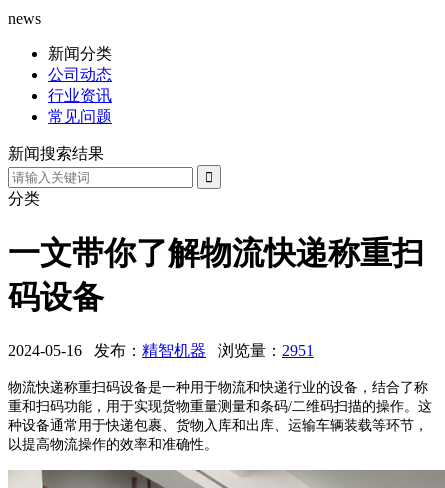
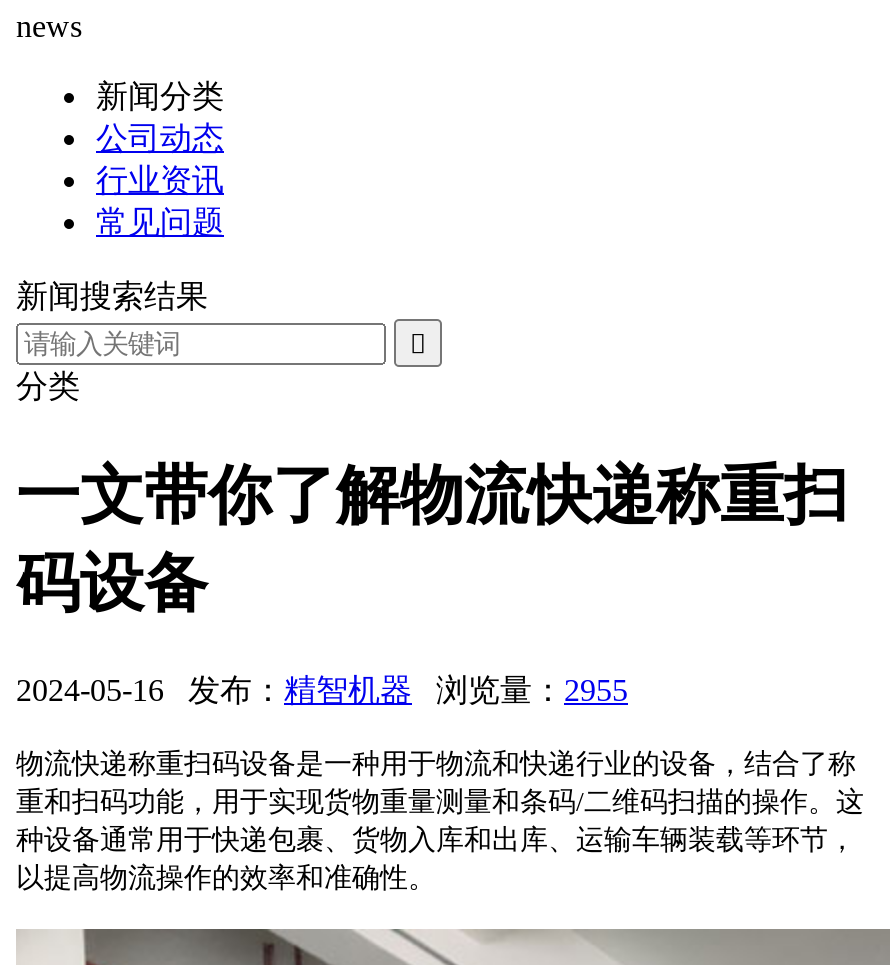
[8,342,314,359] 2024-05-16 发布：精智机器 浏览量：2951 -> [16,674,628,708] 2024-05-16 发布：精智机器 浏览量：2955

